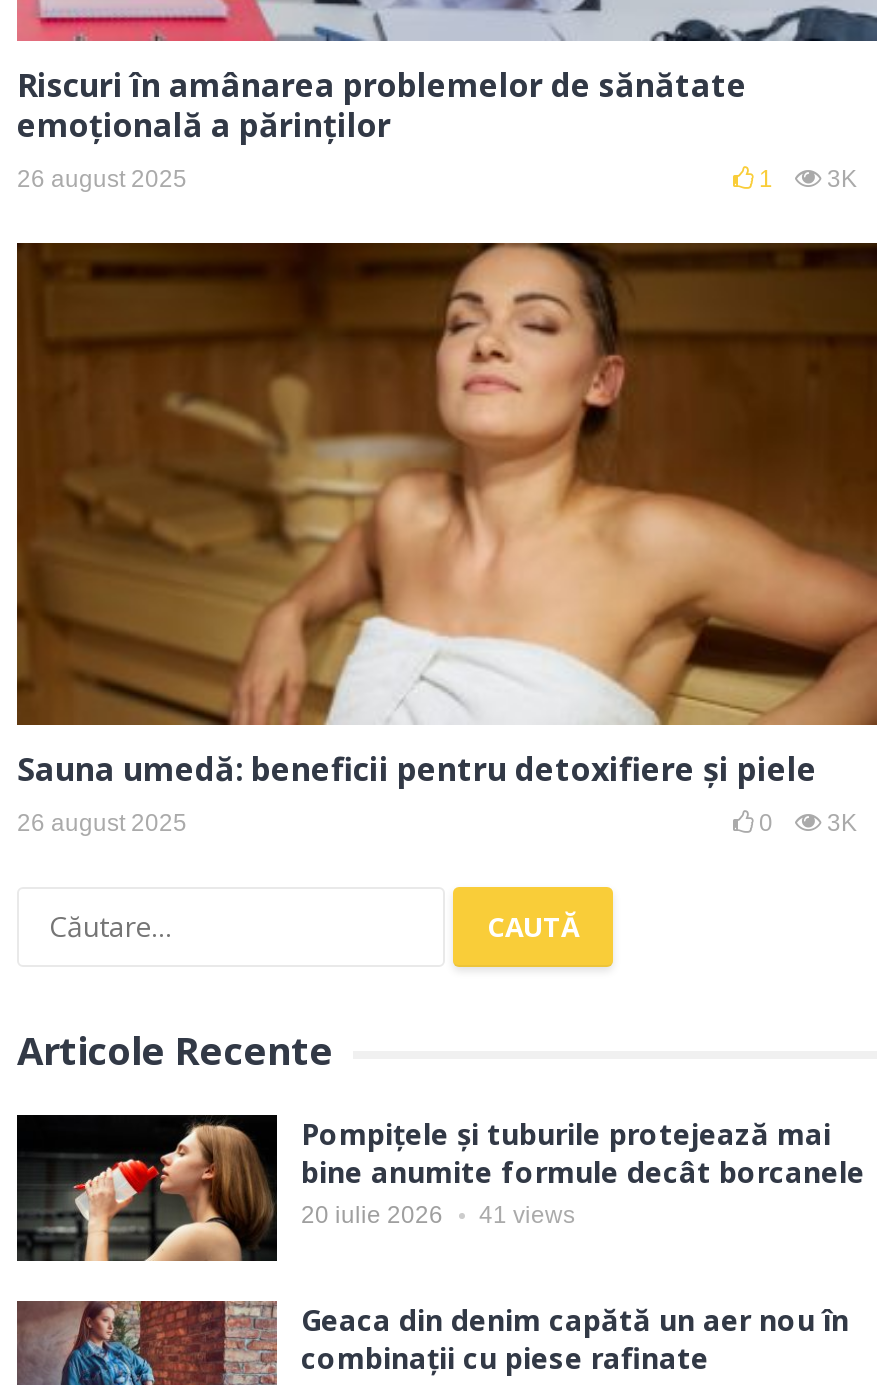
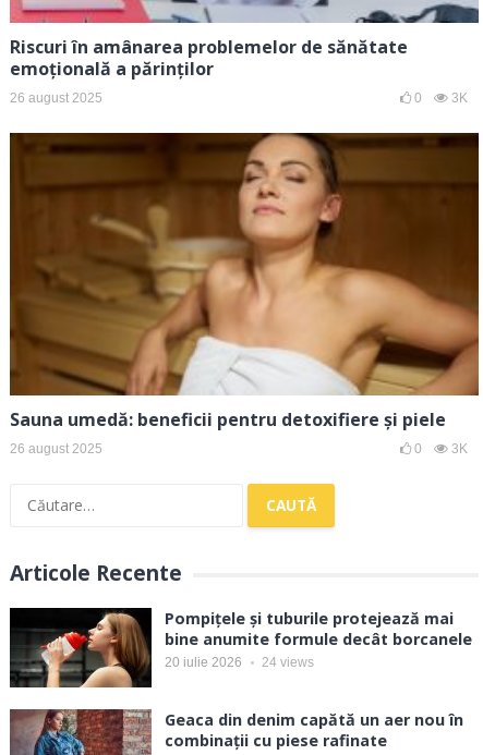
[759,165,857,193] 1 3K -> [414,90,468,105] 0 3K
[301,1202,575,1230] 20 iulie 2026 41 views -> [165,655,314,670] 20 iulie 2026 24 views

